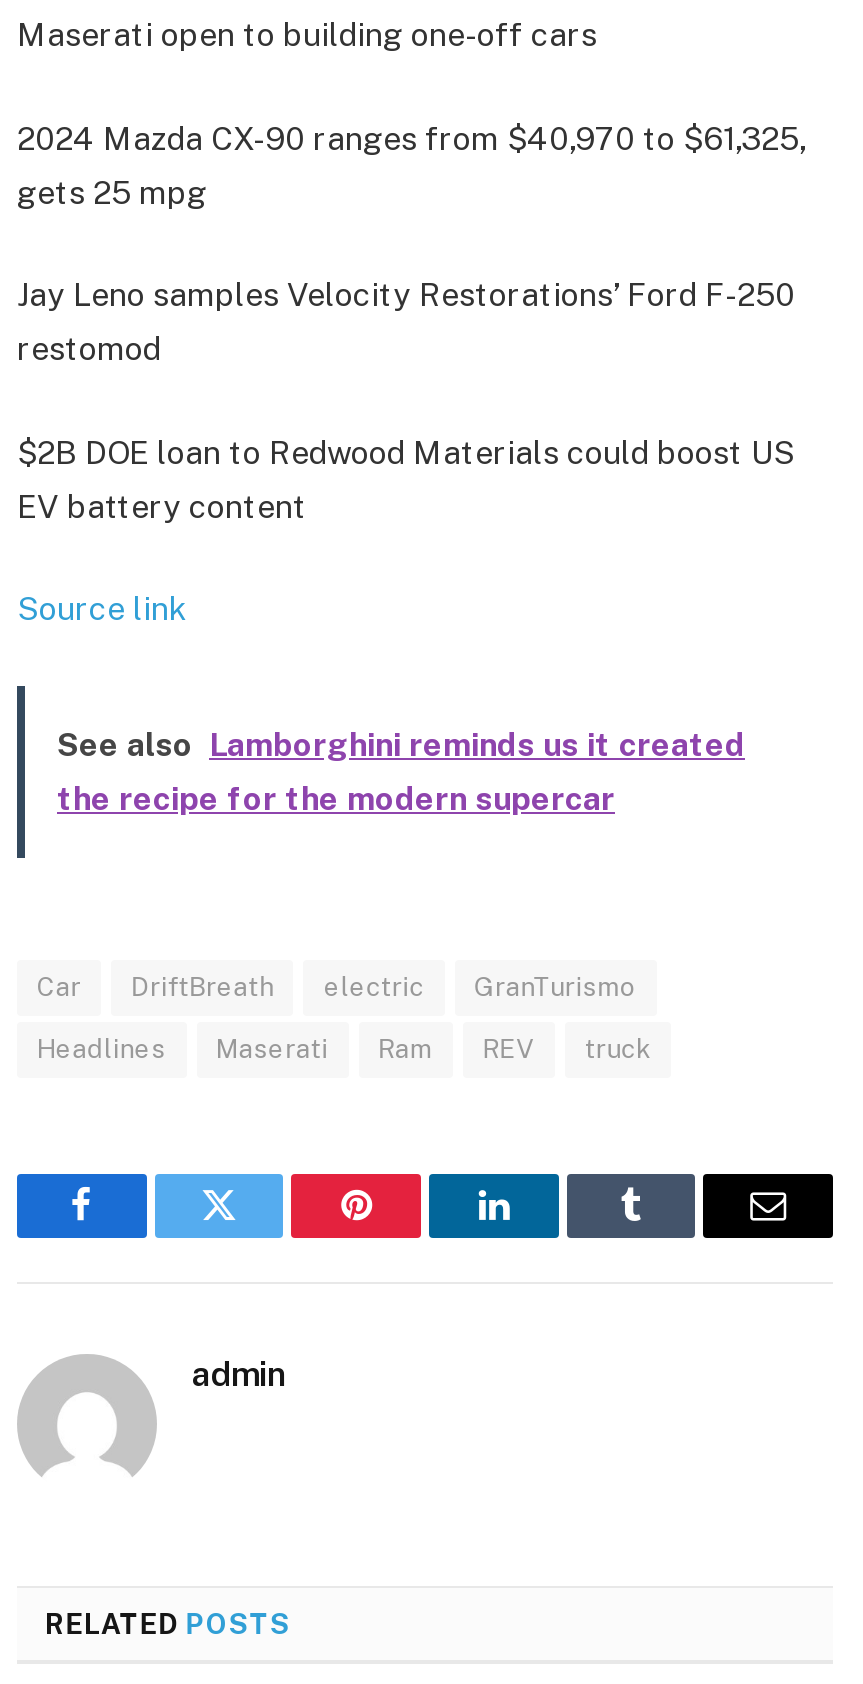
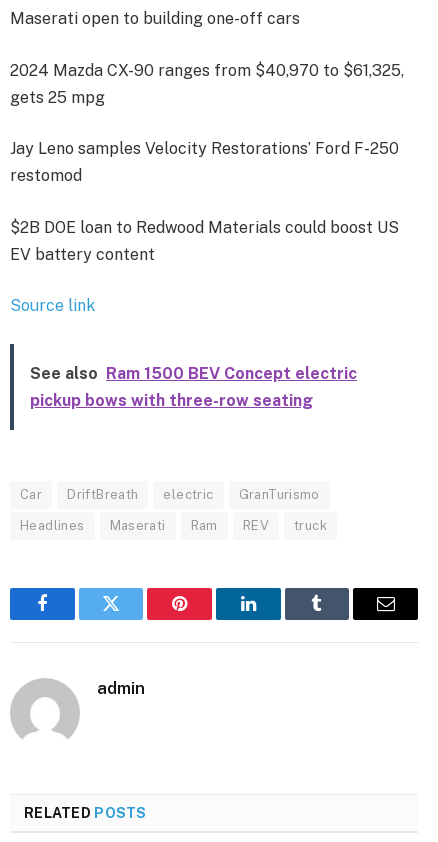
[57,726,745,818] See also Lamborghini reminds us it created | the recipe for the modern supercar -> [30,364,357,410] See also Ram 1500 BEV Concept electric | pickup bows with three-row seating

